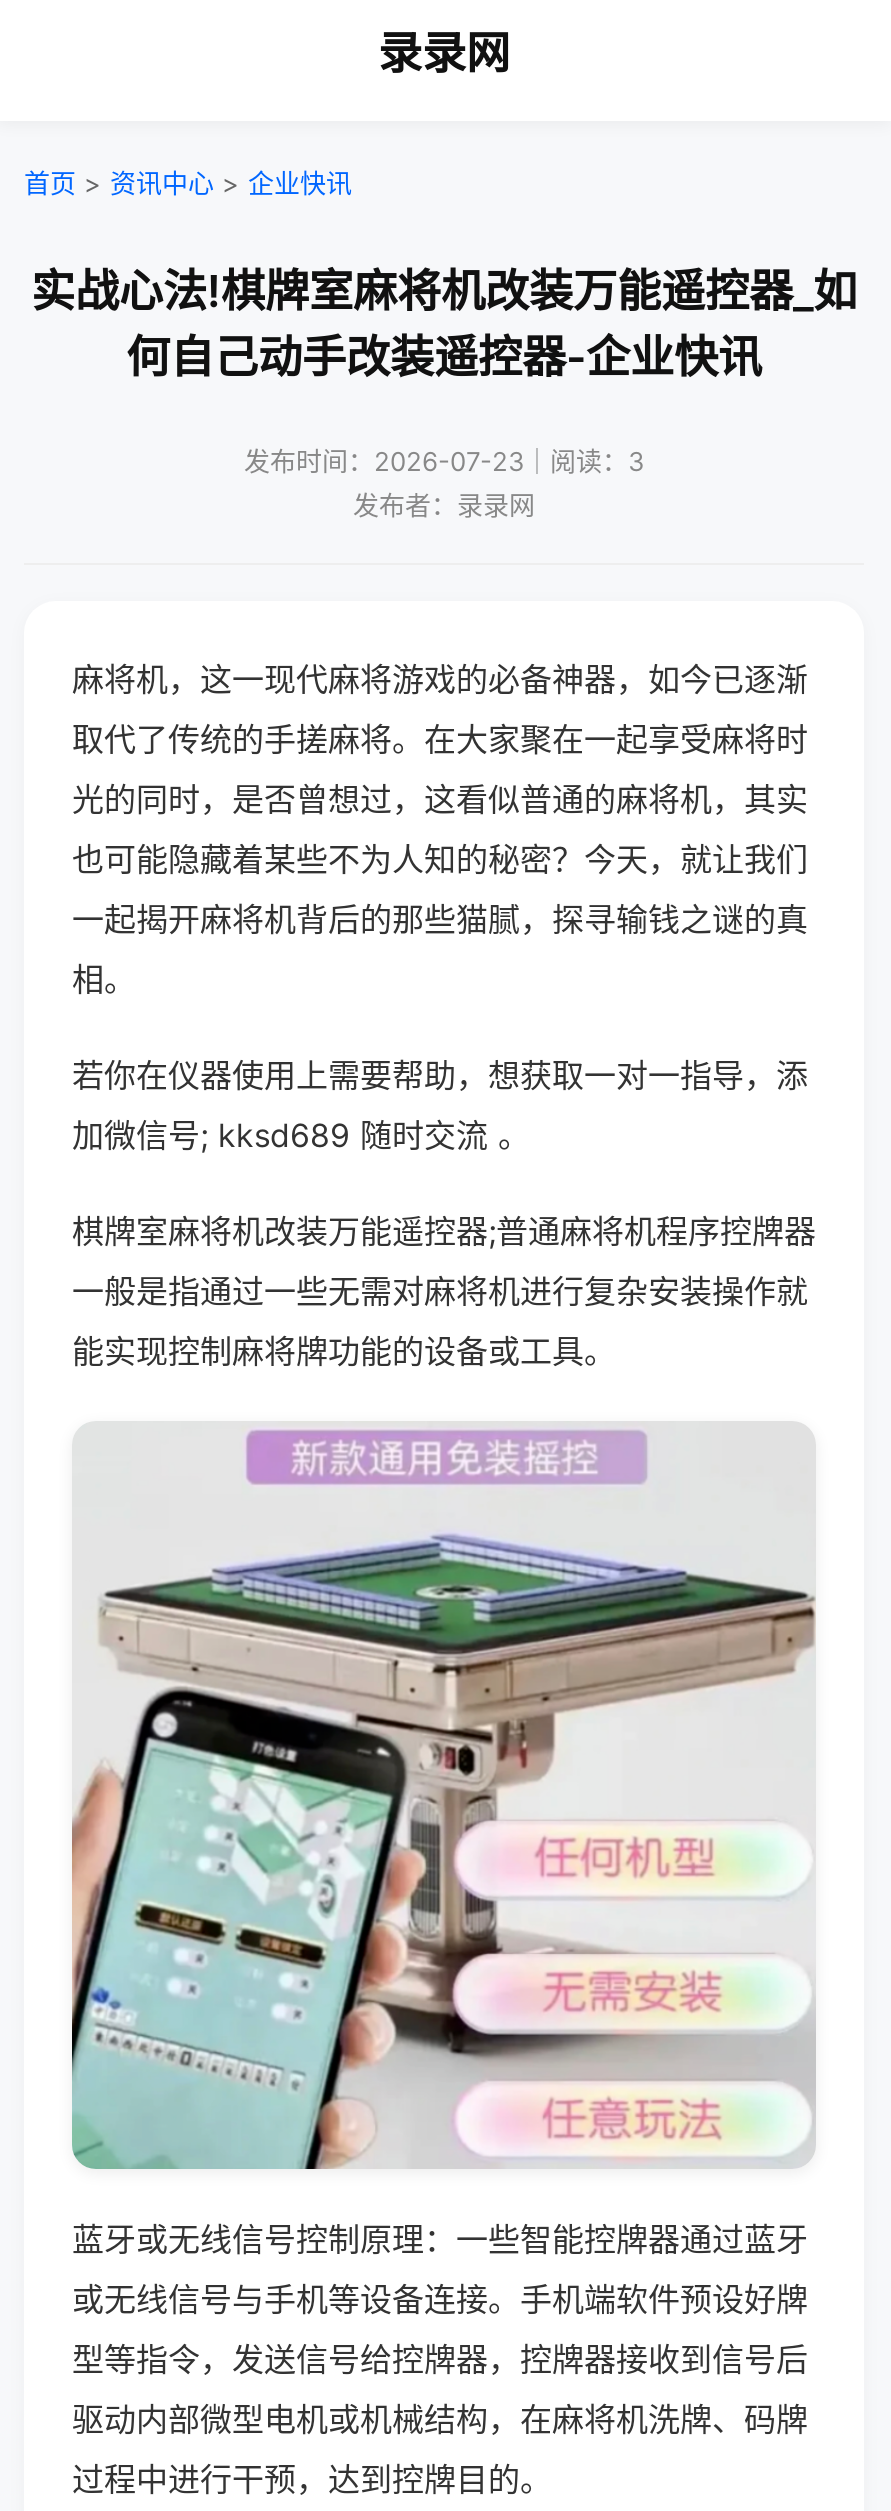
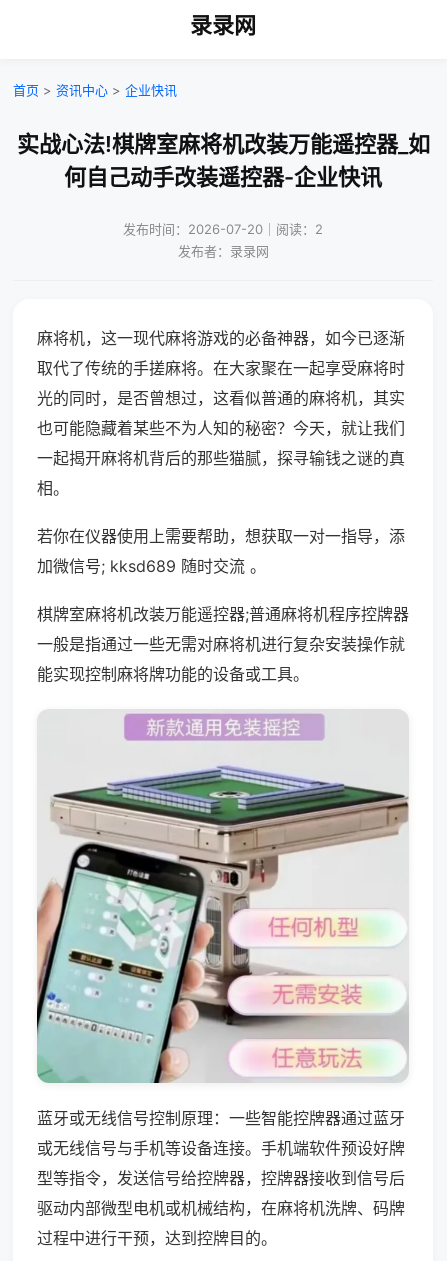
[244,445,644,477] 发布时间：2026-07-23｜阅读：3 -> [123,221,323,237] 发布时间：2026-07-20｜阅读：2

